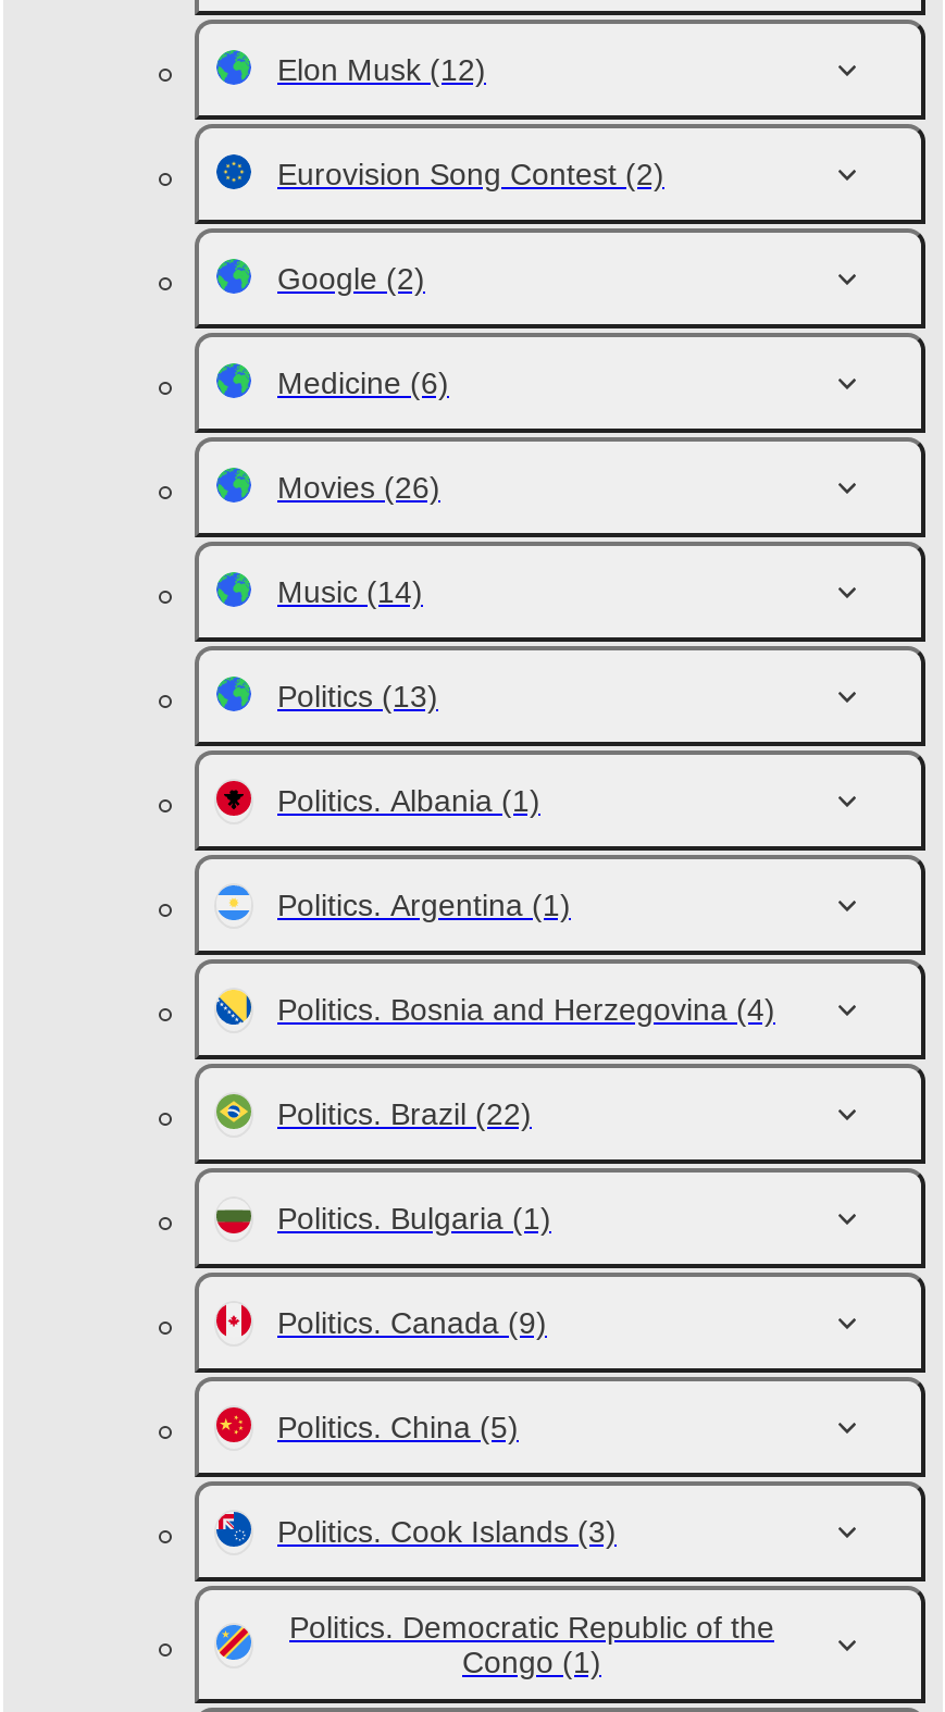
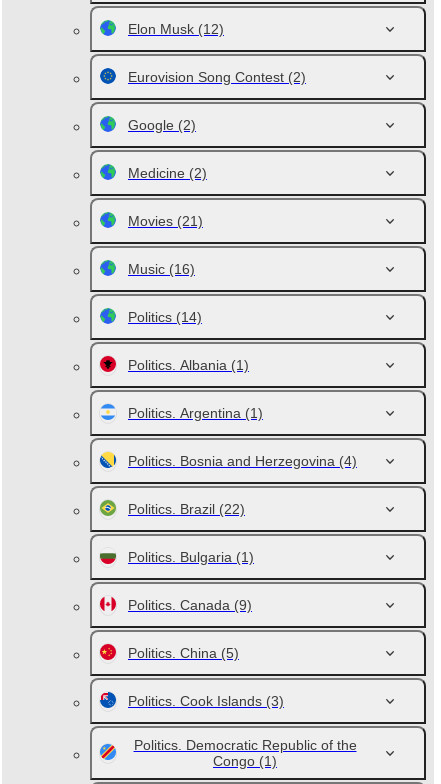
[277,365,449,400] Medicine (6) -> [128,165,207,181] Medicine (2)
[277,470,440,505] Movies (26) -> [128,213,203,229] Movies (21)
[277,574,423,609] Music (14) -> [128,261,195,277] Music (16)
[277,679,438,714] Politics (13) -> [128,309,202,325] Politics (14)

